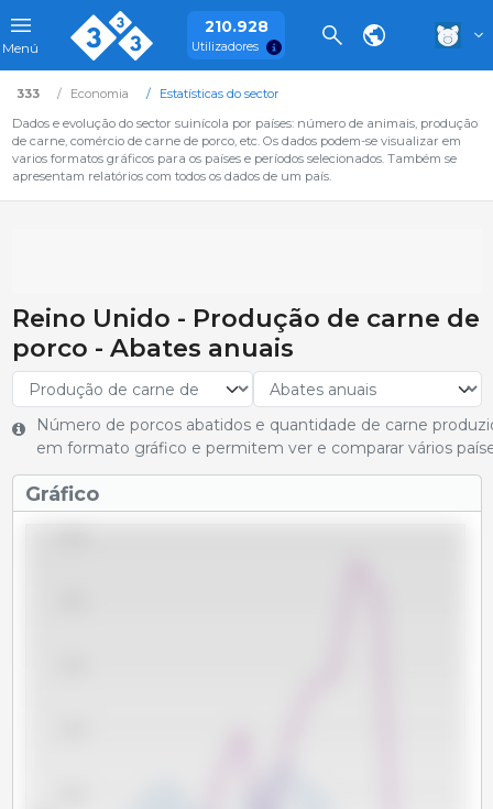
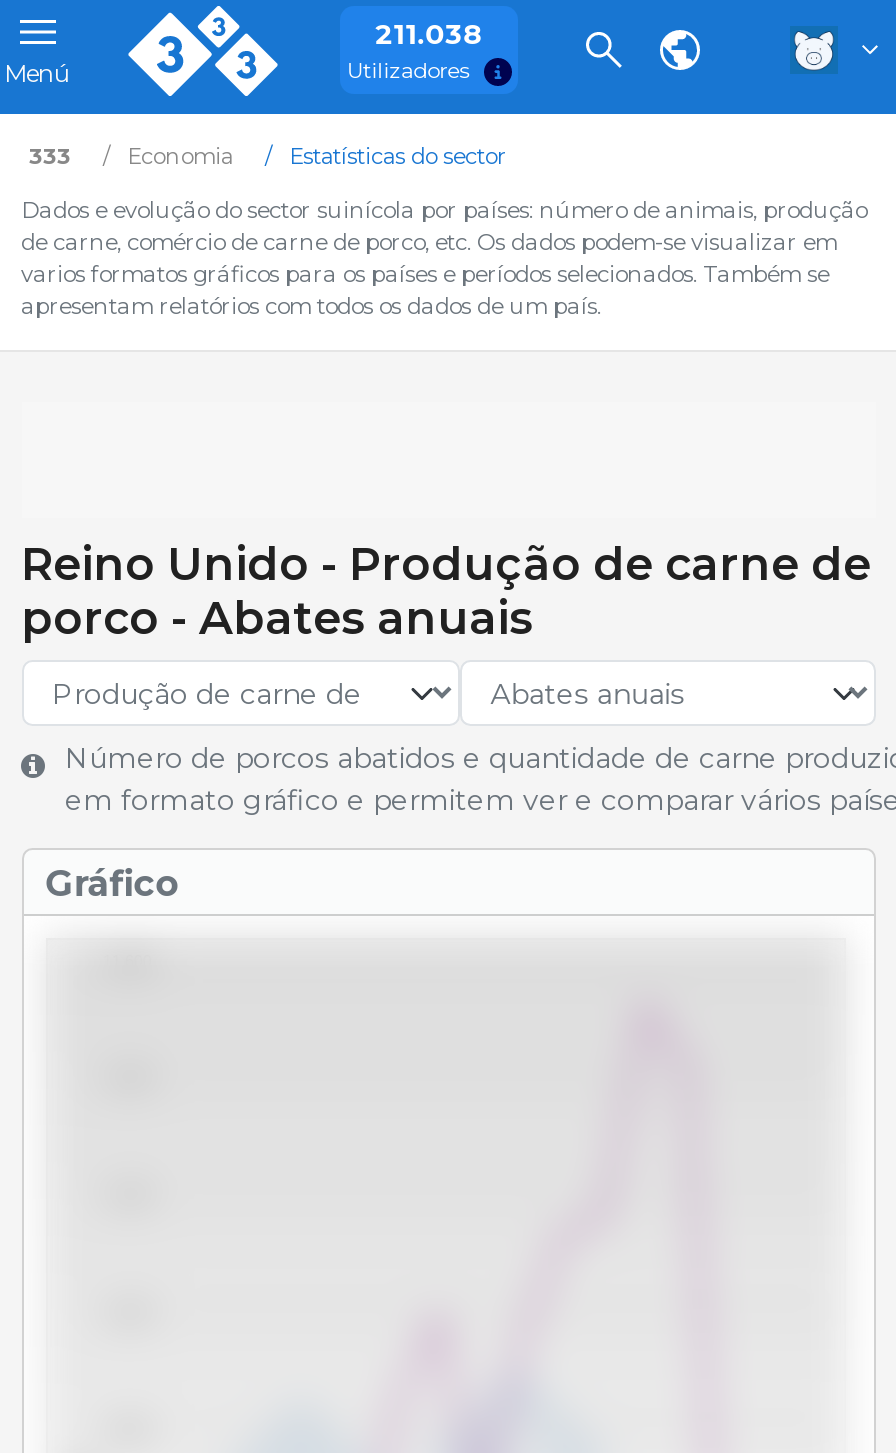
[204,16,268,36] 210.928 -> [375,15,483,51] 211.038

